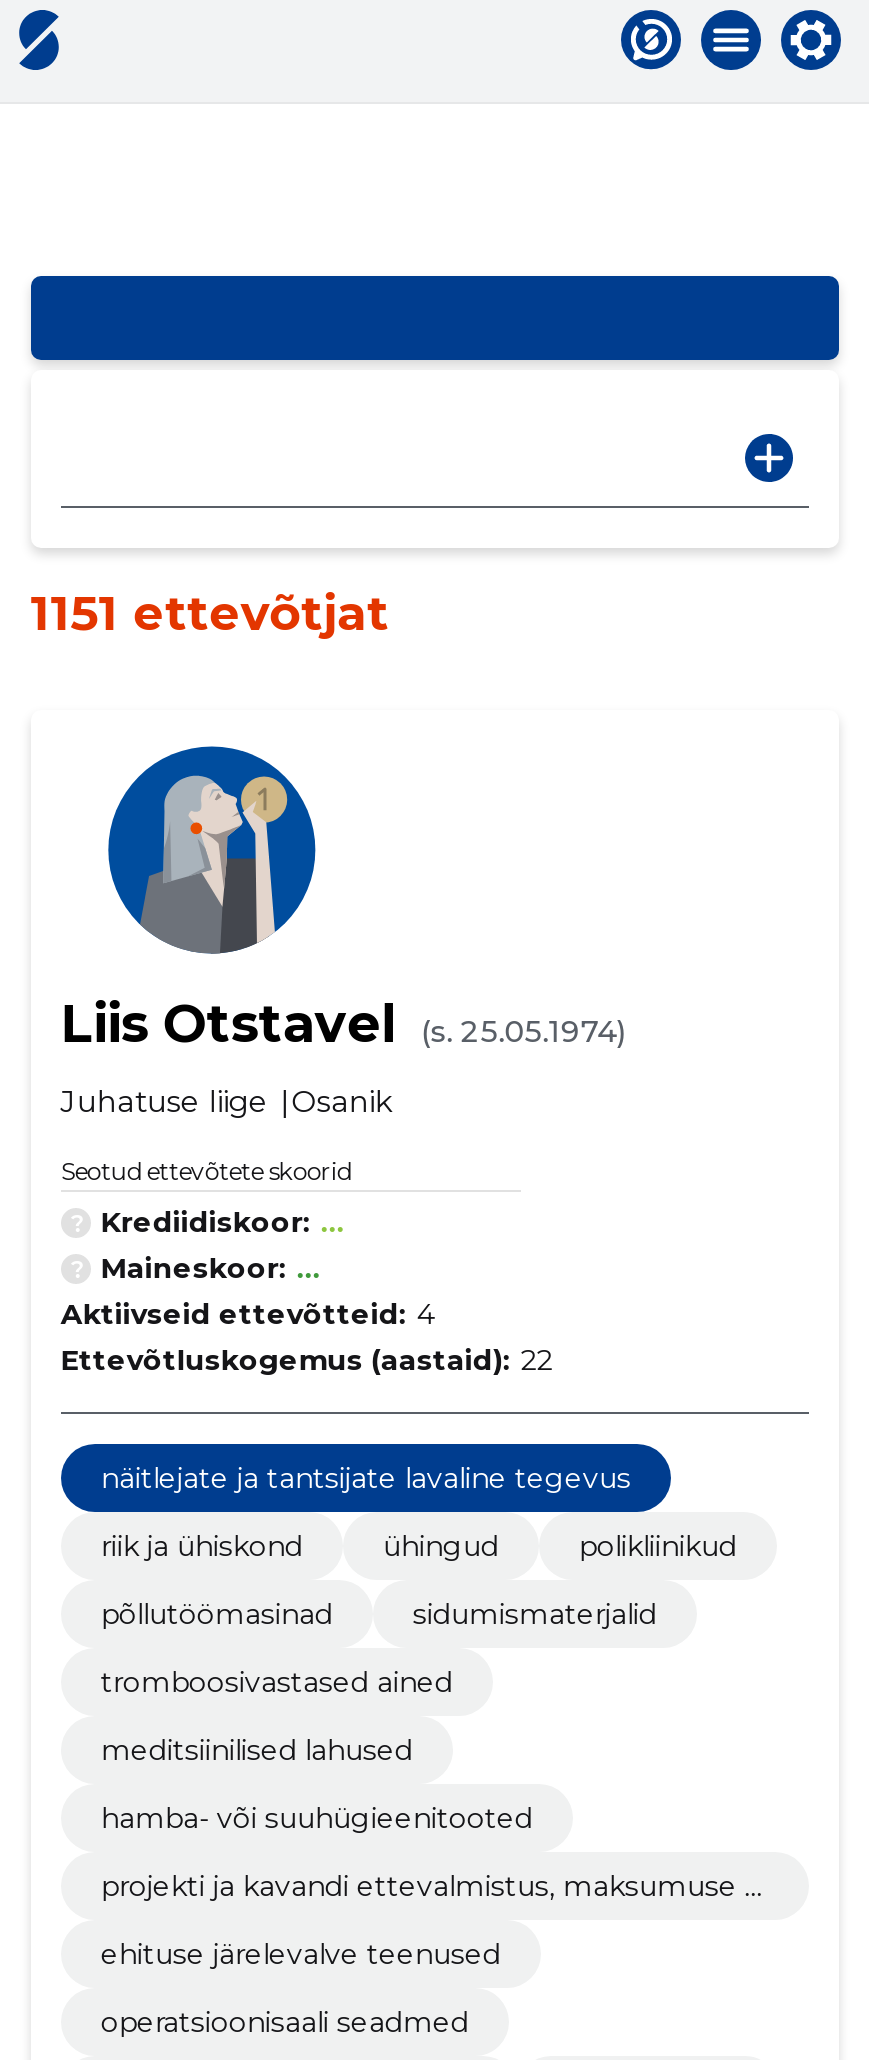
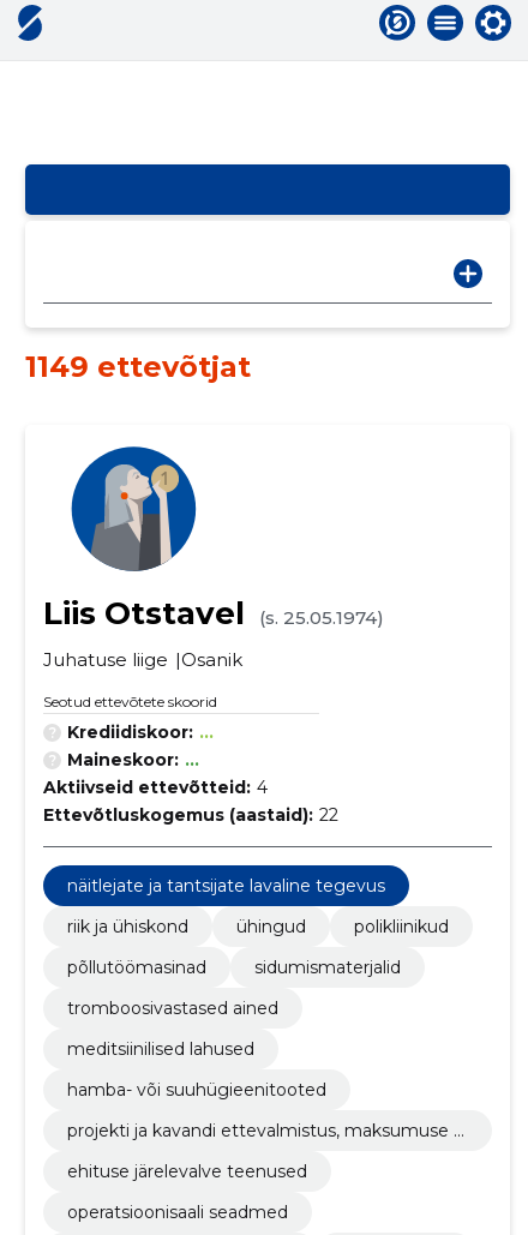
[31,584,389,642] 1151 ettevõtjat -> [25,349,251,384] 1149 ettevõtjat

